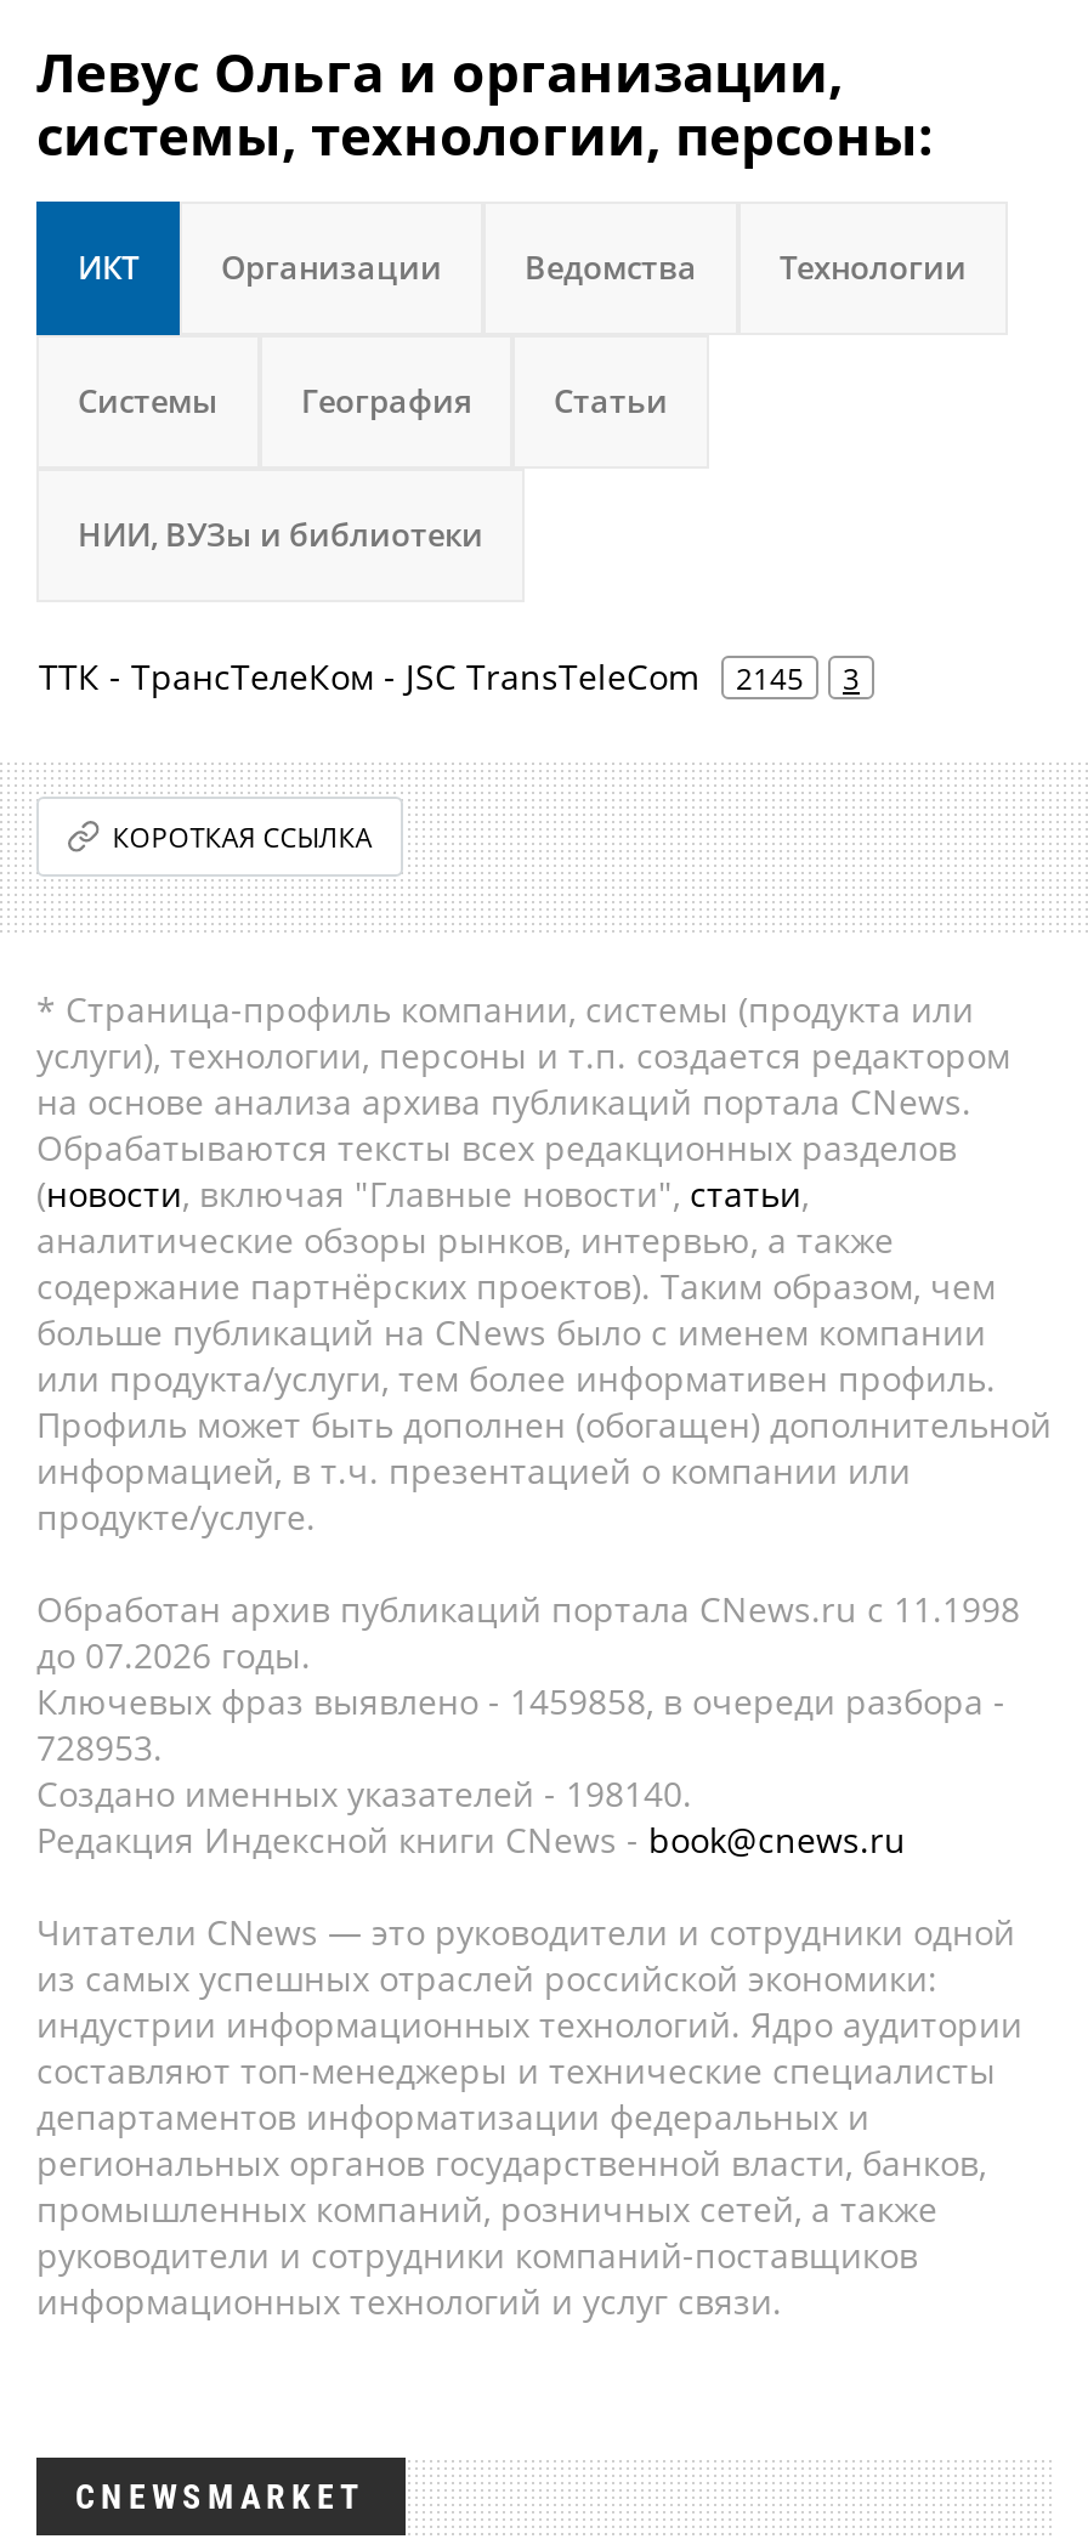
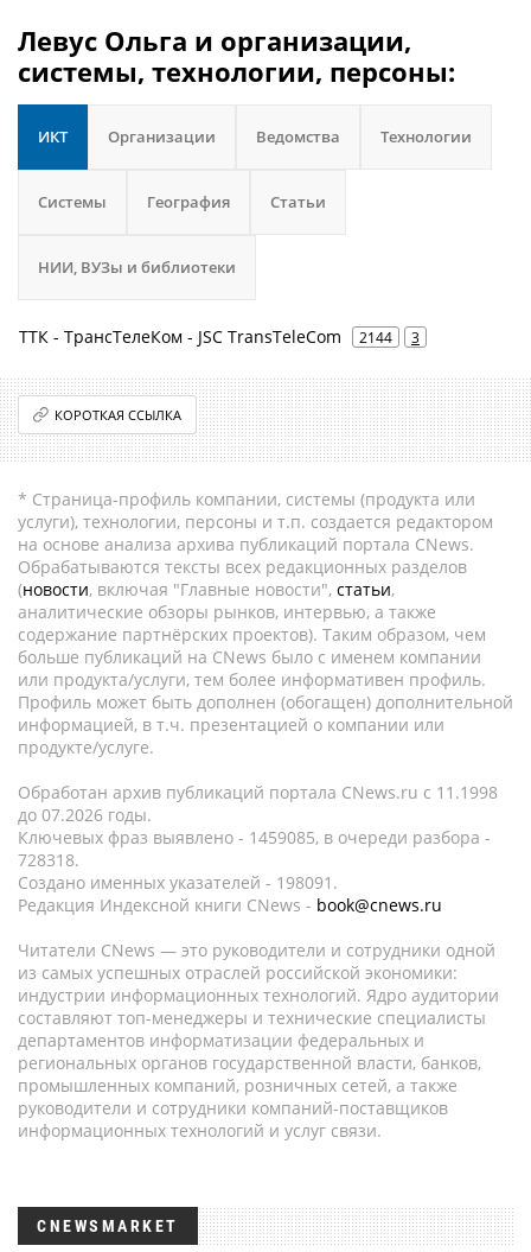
[736,658,804,697] 2145 -> [359,328,392,347] 2144
[36,1678,1005,1724] Ключевых фраз выявлено - 1459858, в очереди разбора - -> [18,826,491,849] Ключевых фраз выявлено - 1459085, в очереди разбора -
[36,1724,163,1770] 728953. -> [18,849,79,871] 728318.
[36,1770,692,1817] Создано именных указателей - 198140. -> [18,871,338,894] Создано именных указателей - 198091.

